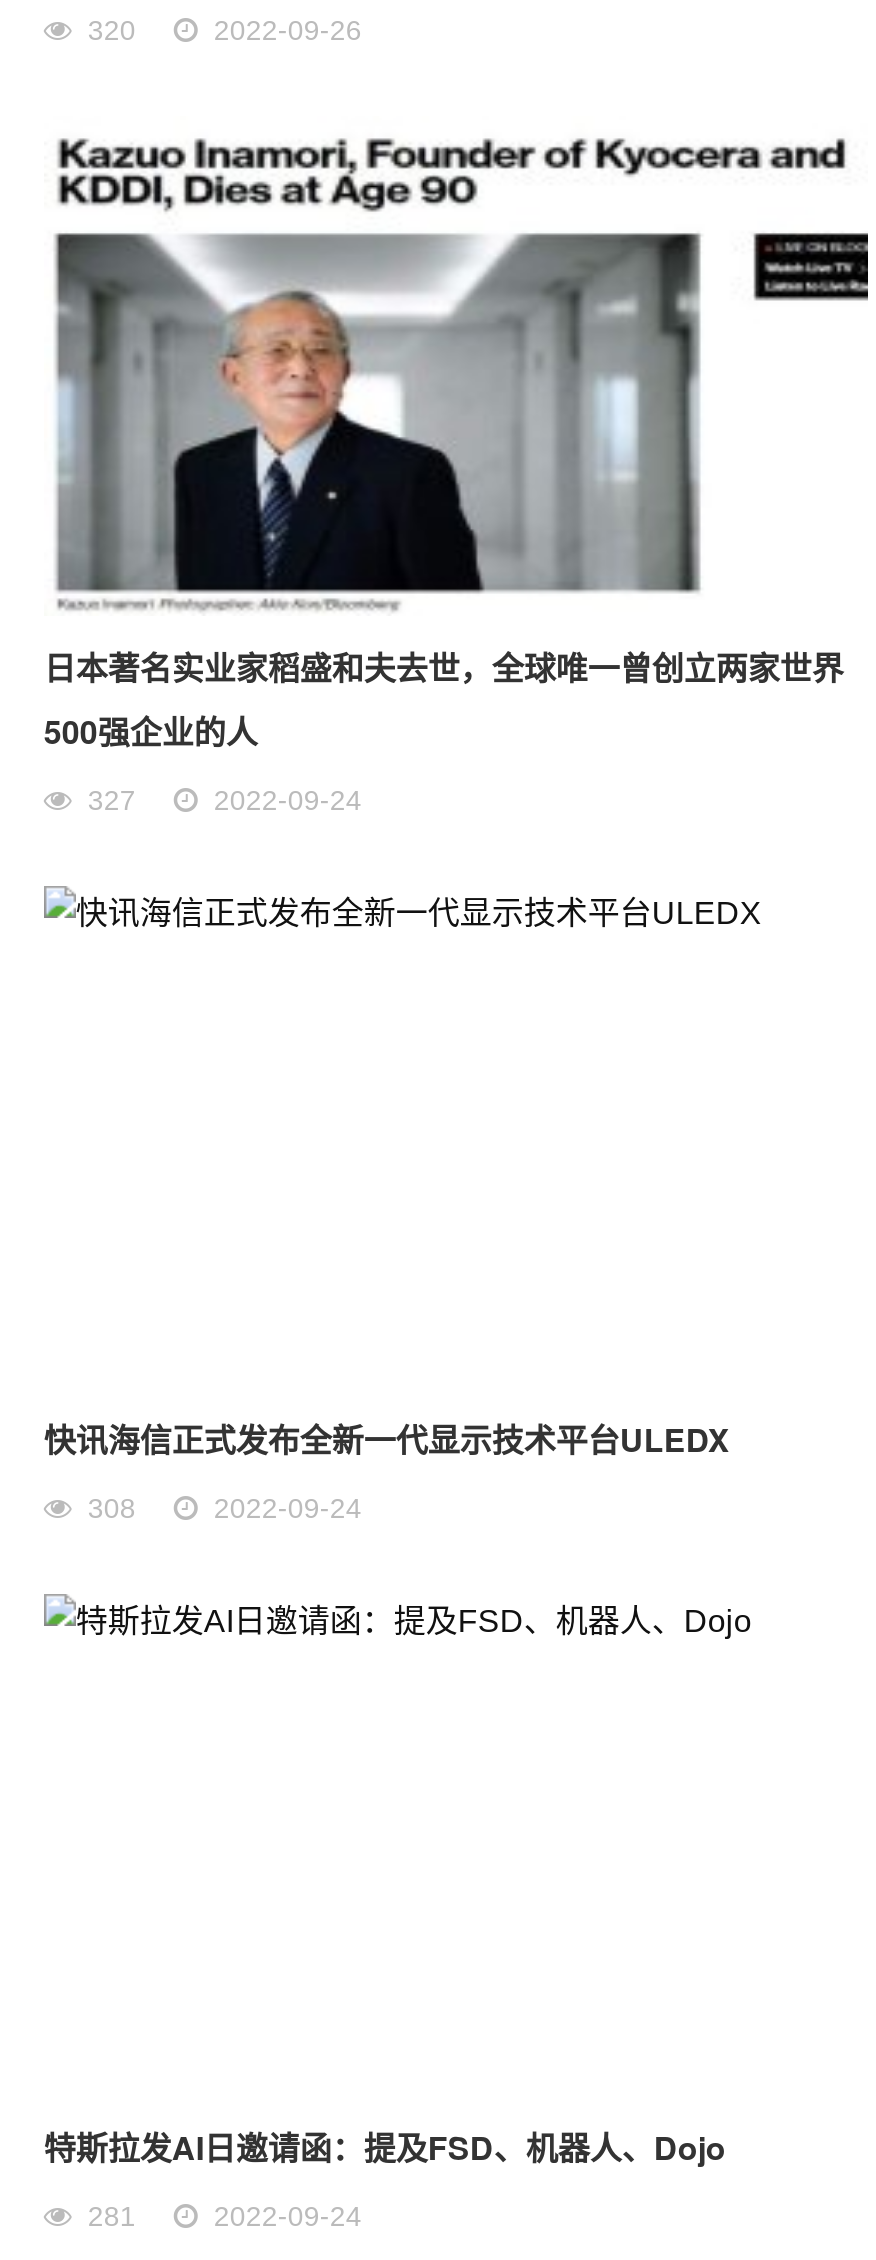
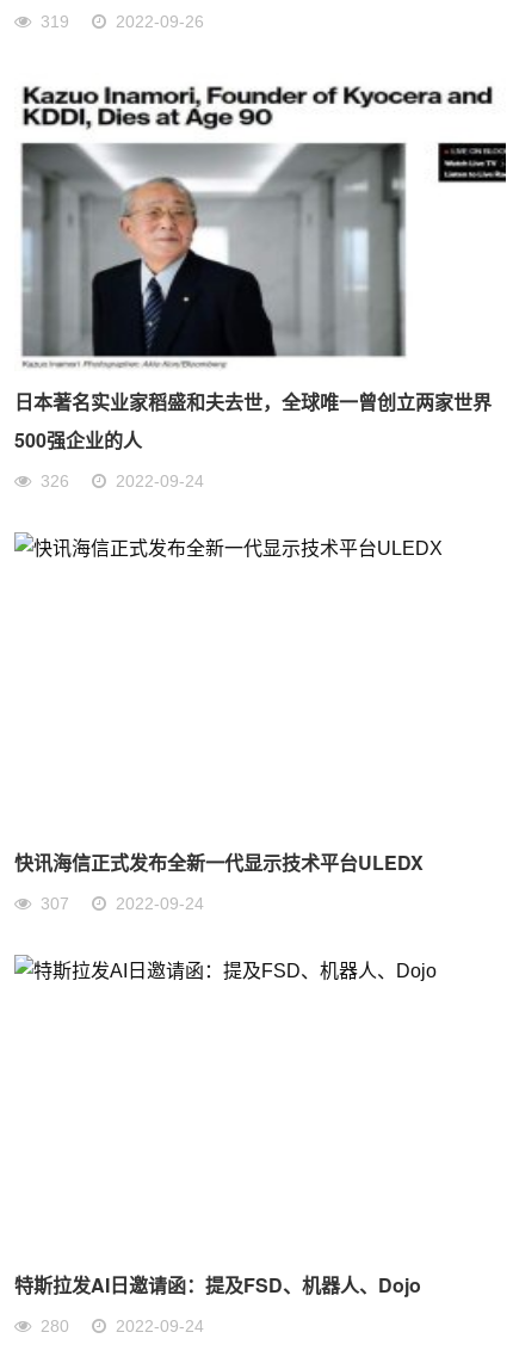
[88,13,136,45] 320 -> [40,11,69,30] 319
[88,785,136,817] 327 -> [40,472,69,491] 326
[88,1493,136,1525] 308 -> [40,894,69,913] 307
[88,2200,136,2232] 281 -> [40,1317,69,1336] 280

